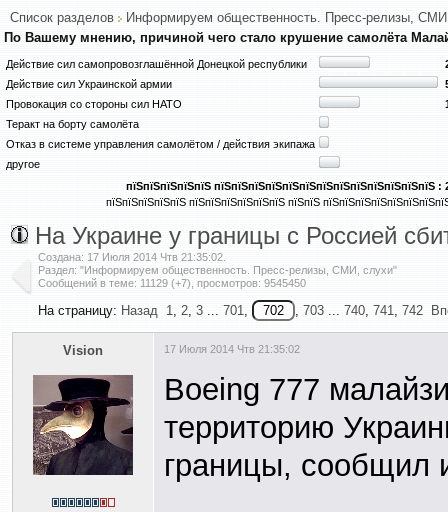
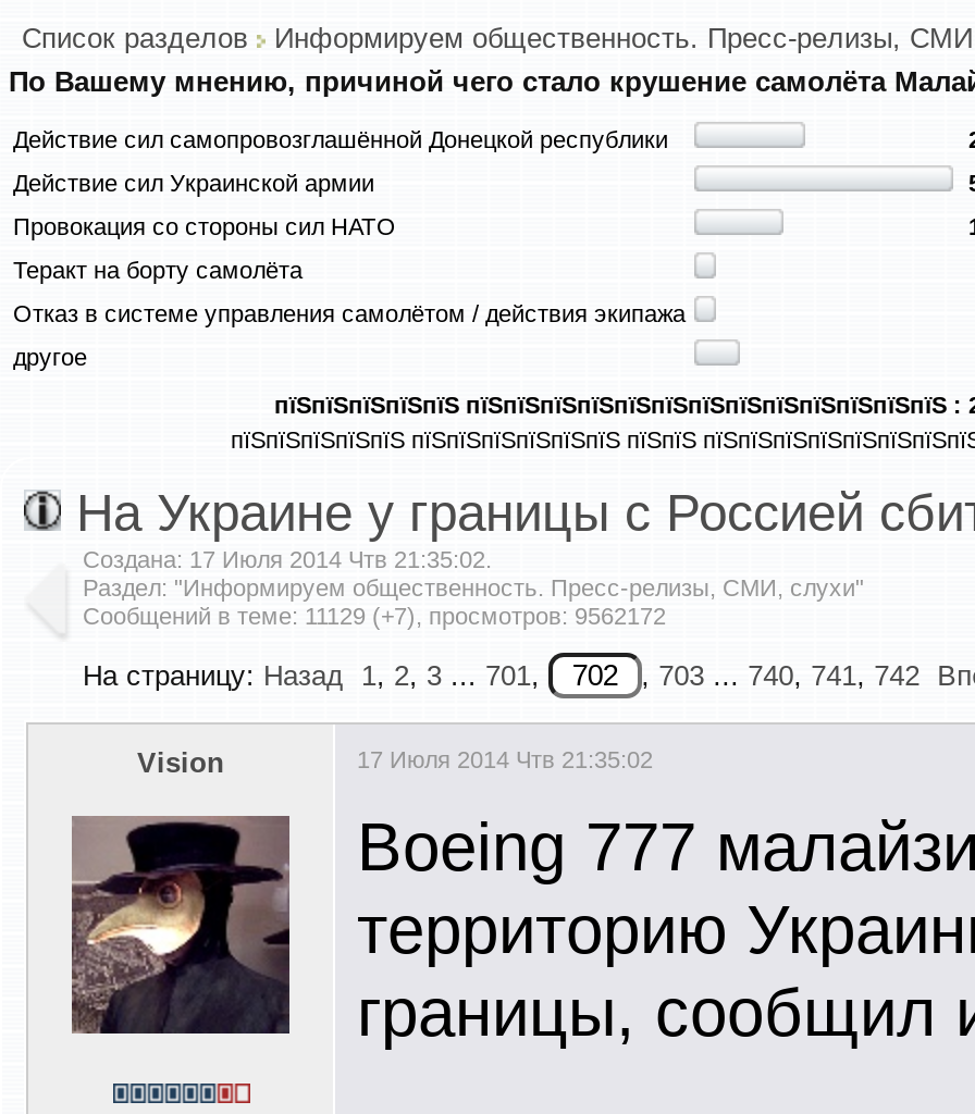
[38,277,306,289] Сообщений в теме: 11129 (+7), просмотров: 9545450 -> [83,603,666,629] Сообщений в теме: 11129 (+7), просмотров: 9562172

